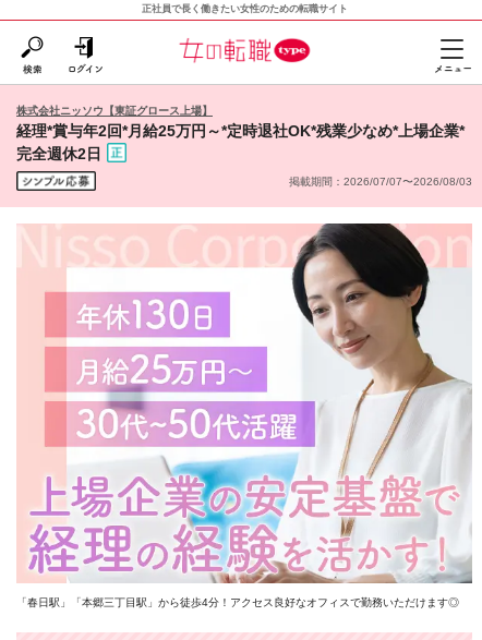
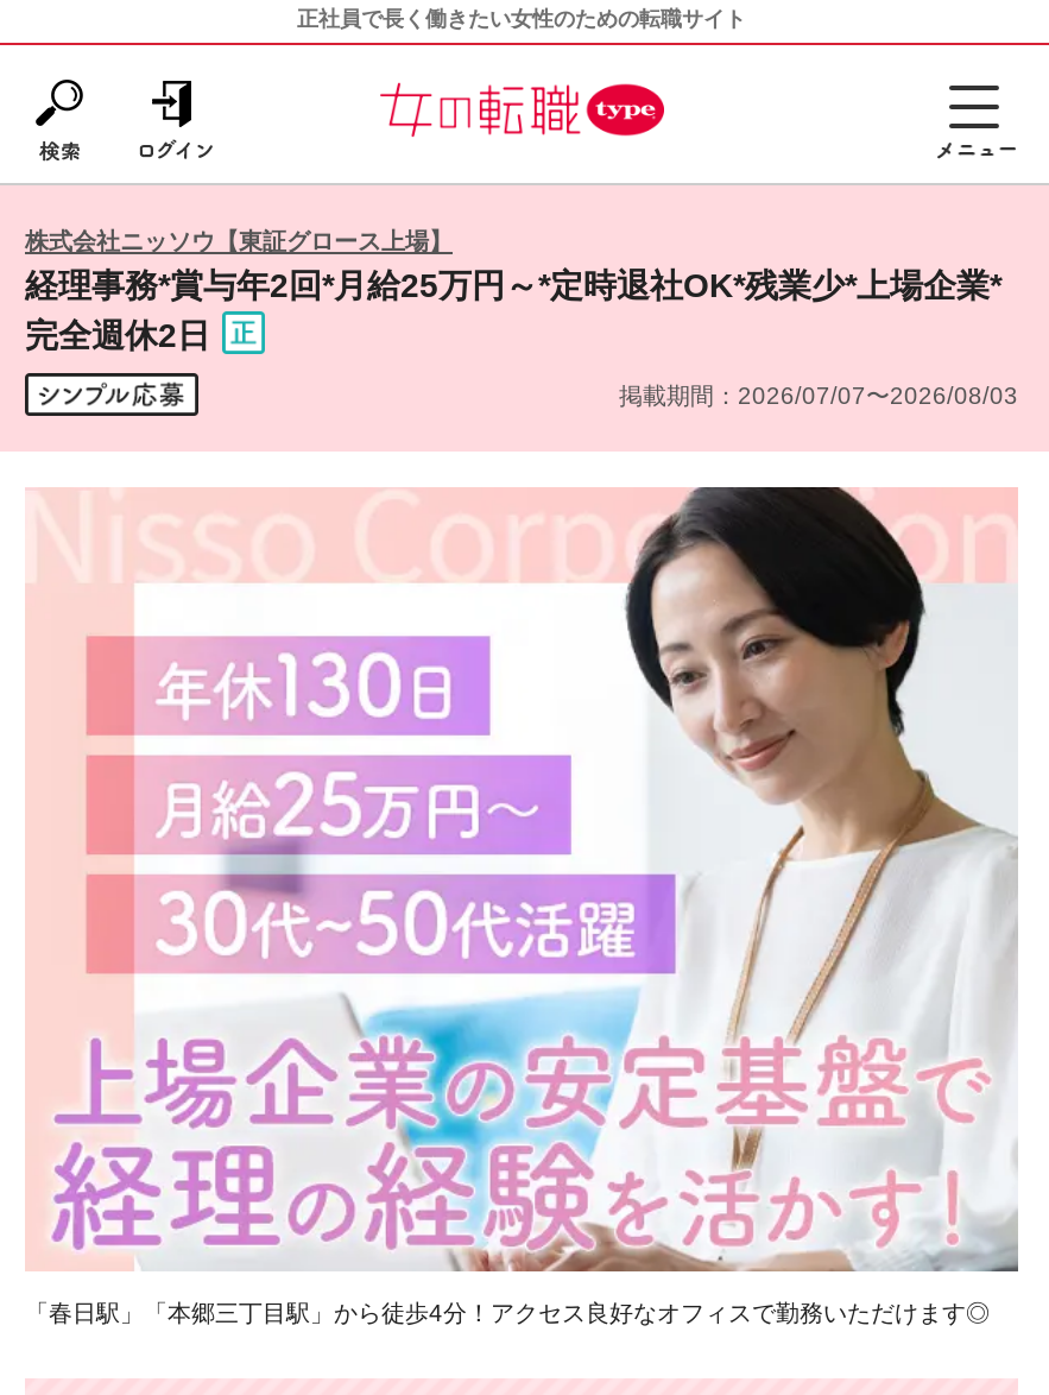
[16,122,465,140] 経理*賞与年2回*月給25万円～*定時退社OK*残業少なめ*上場企業* -> [25,266,1001,304] 経理事務*賞与年2回*月給25万円～*定時退社OK*残業少*上場企業*

